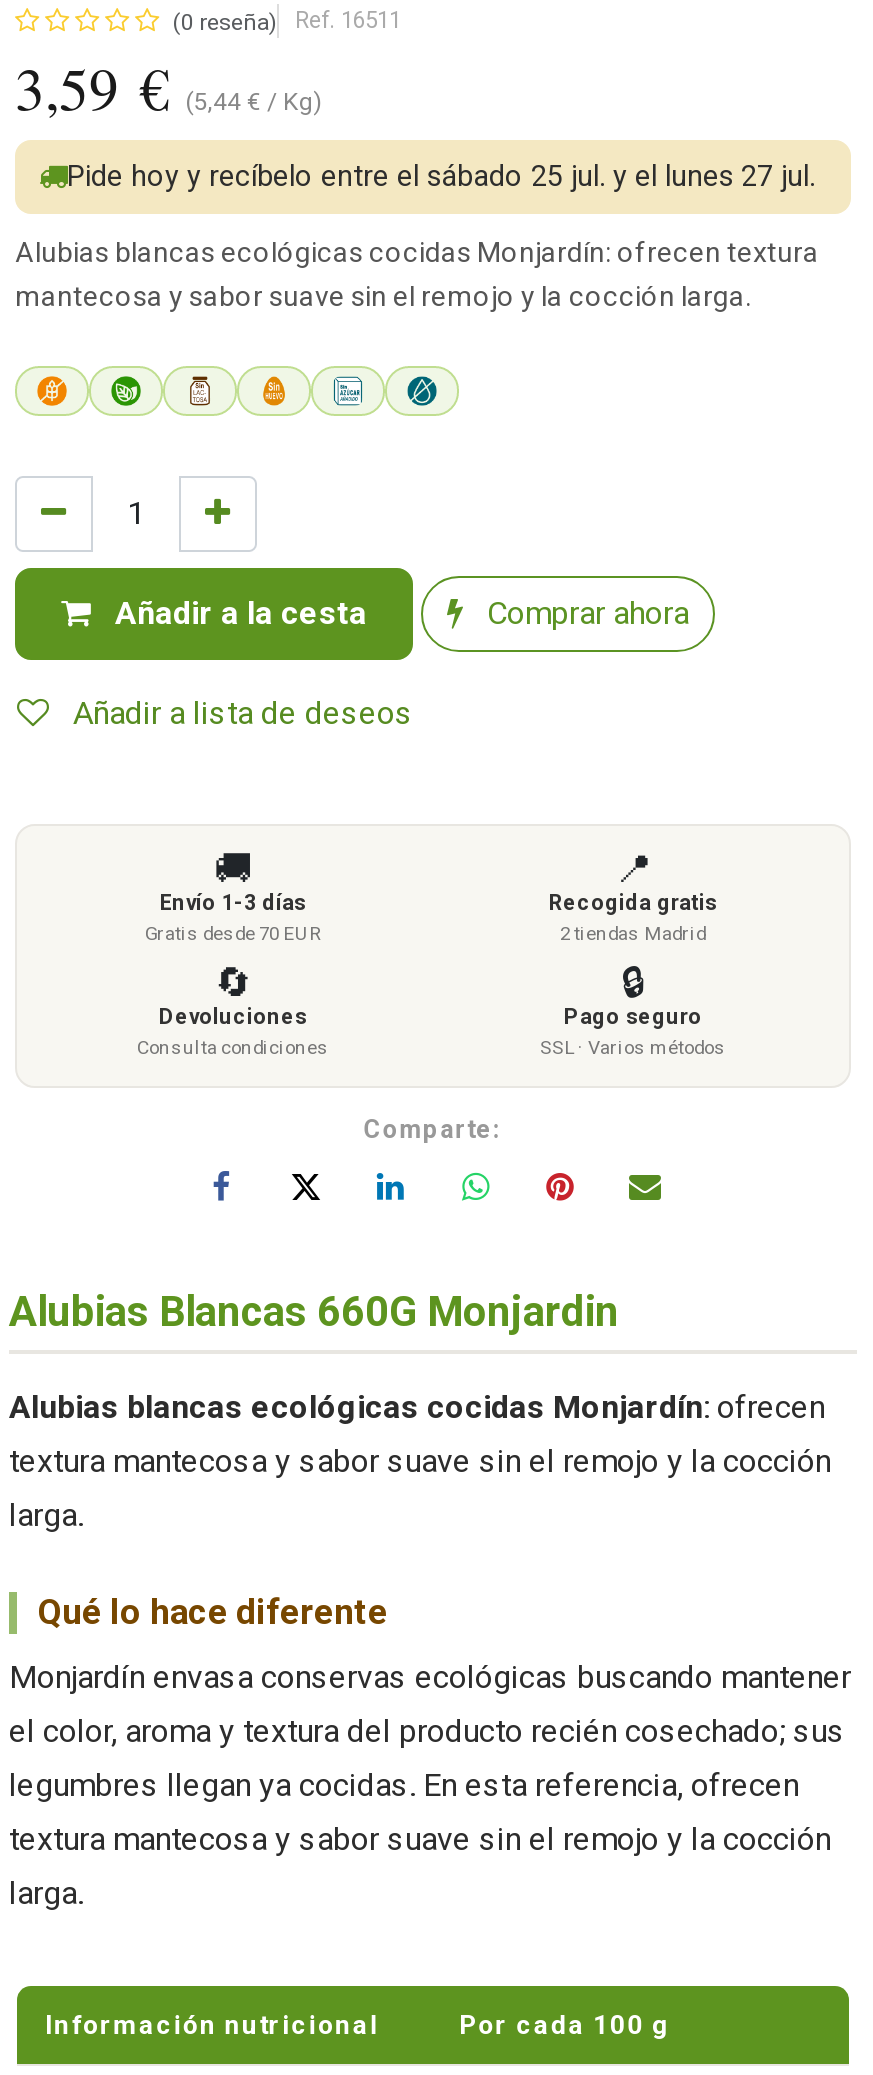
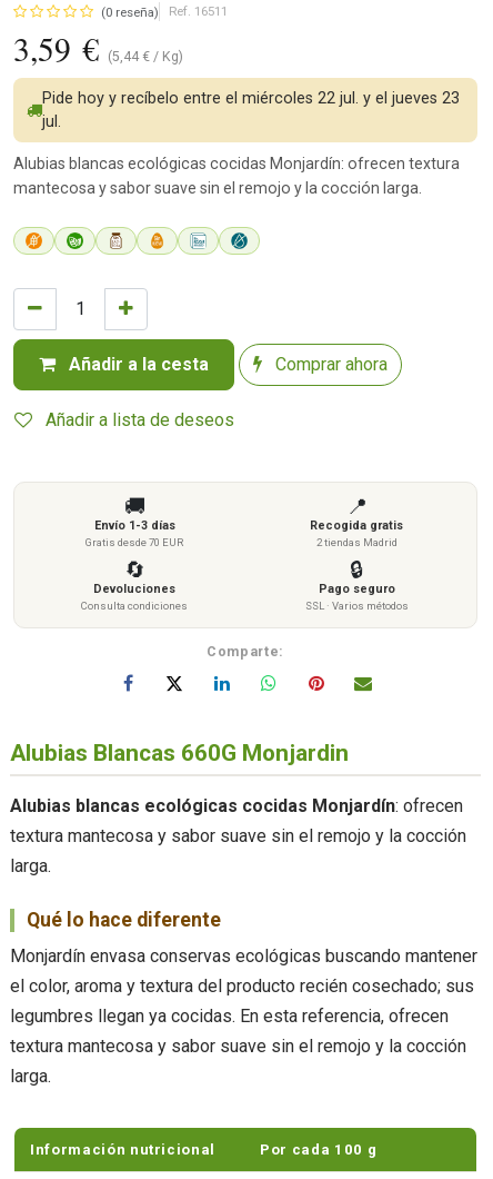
[67,160,815,194] Pide hoy y recíbelo entre el sábado 25 jul. y el lunes 27 jul. -> [42,89,460,131] Pide hoy y recíbelo entre el miércoles 22 jul. y el jueves 23 | jul.

